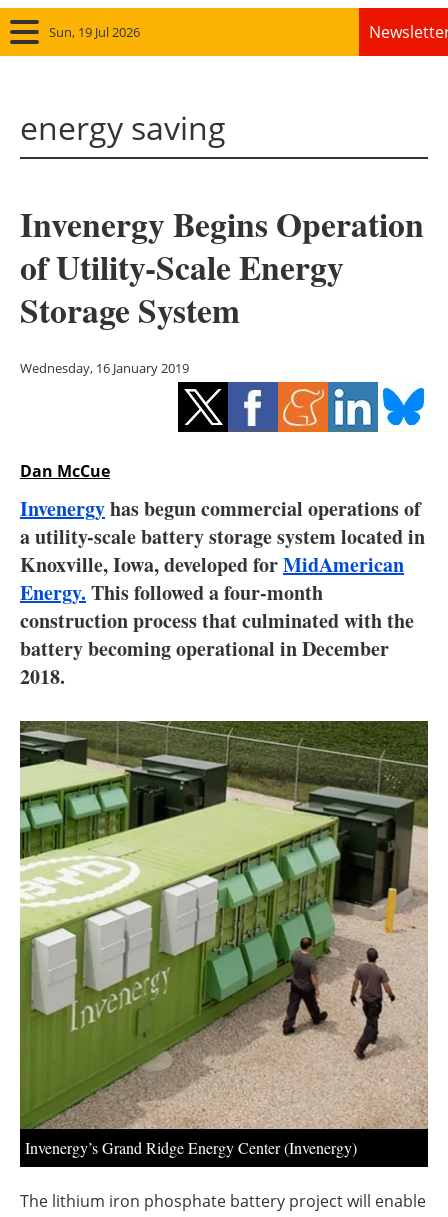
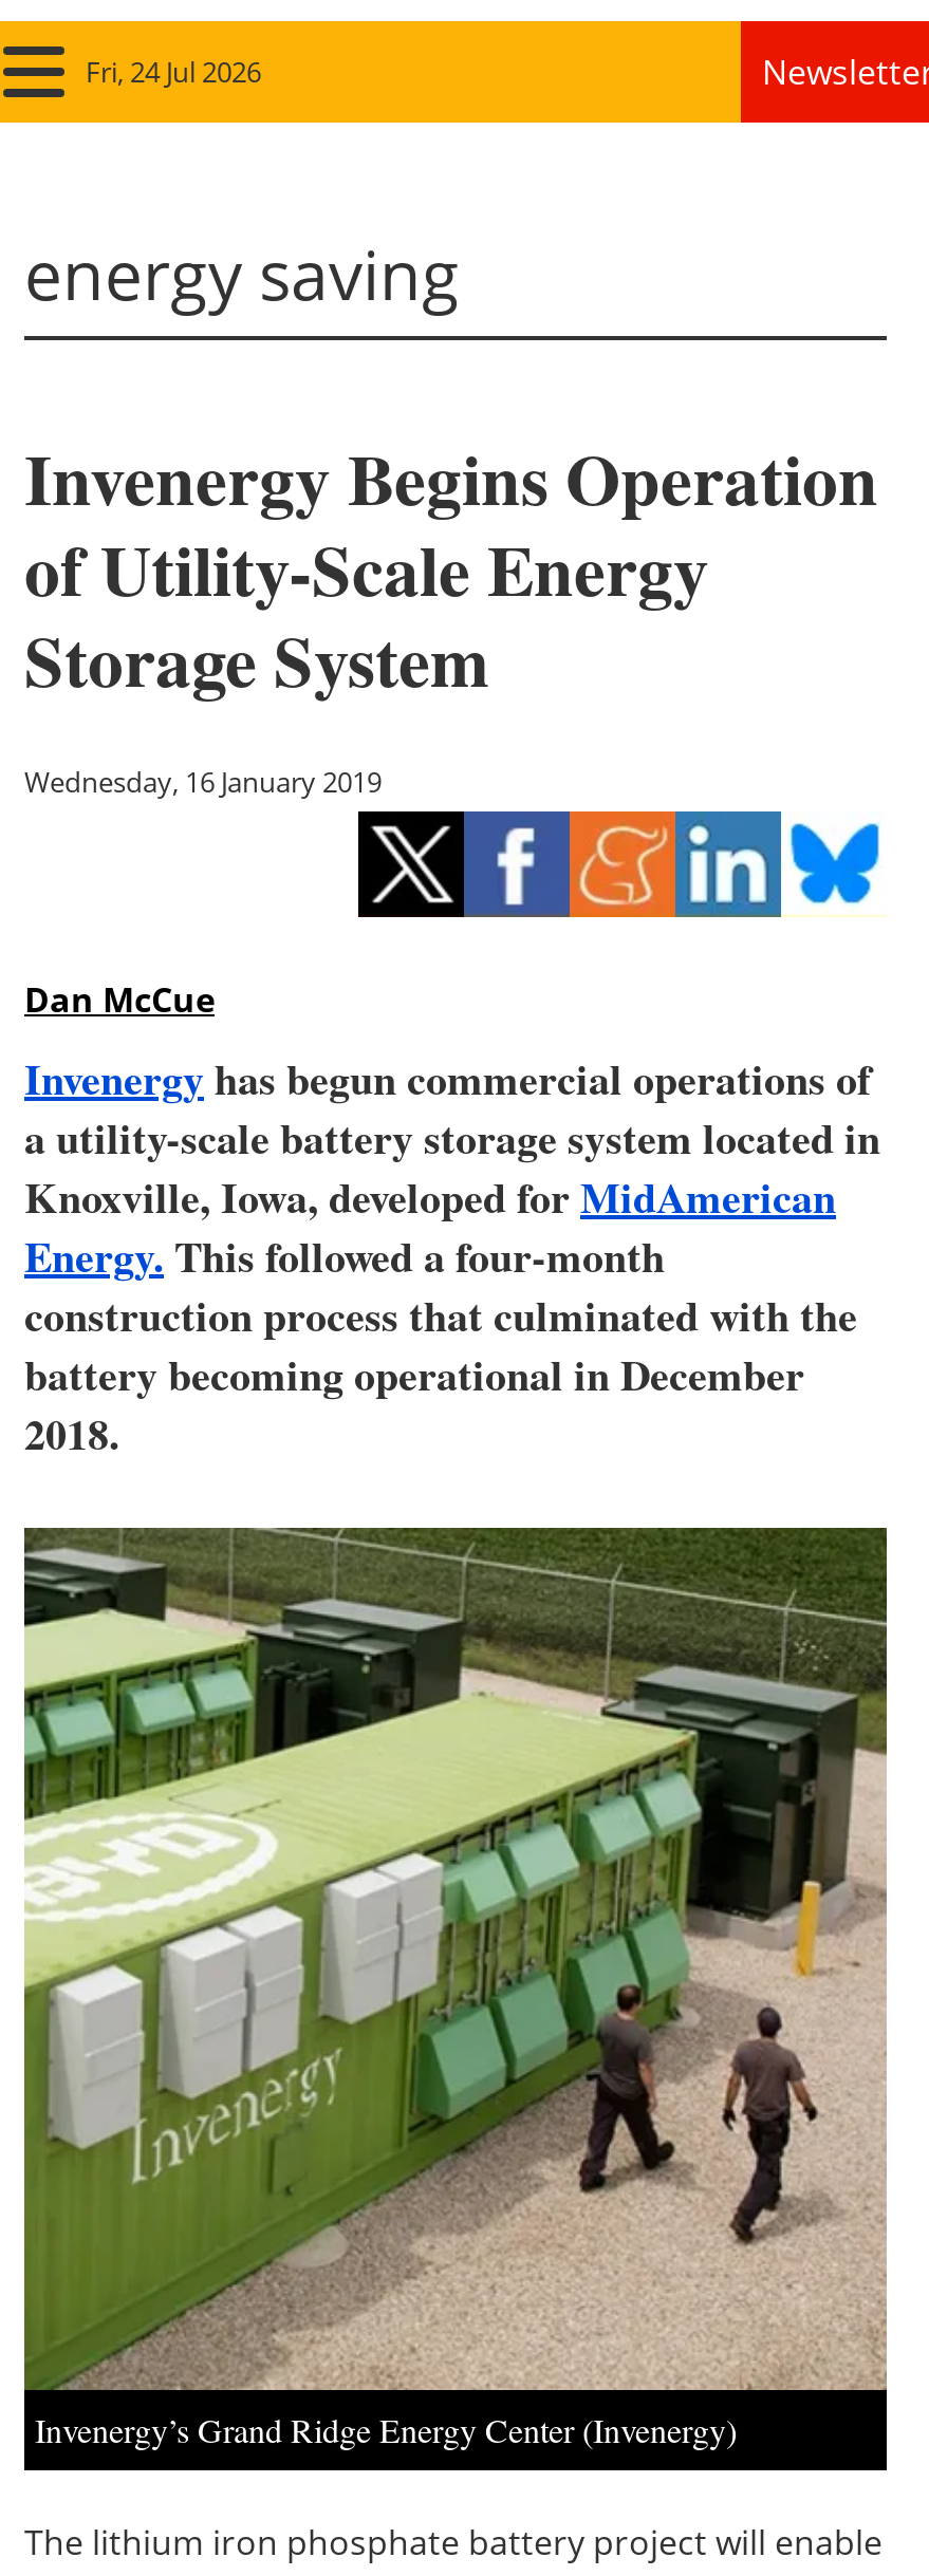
[49,23,140,41] Sun, 19 Jul 2026 -> [86,54,261,92] Fri, 24 Jul 2026

